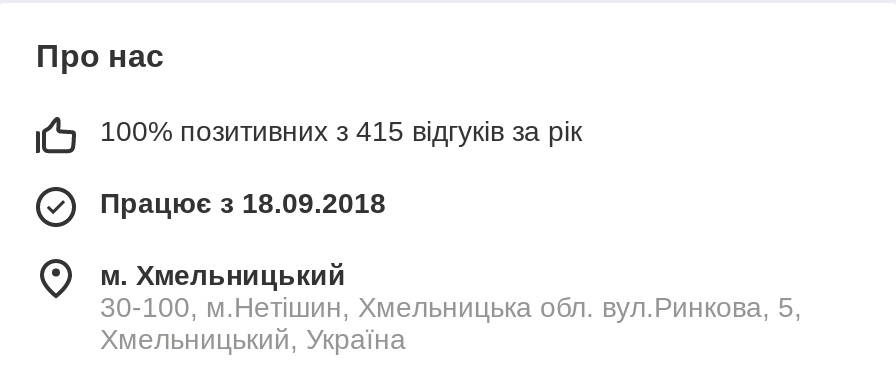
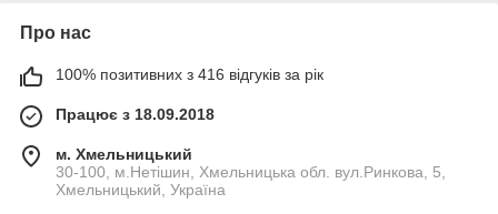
[100,116,582,148] 100% позитивних з 415 відгуків за рік -> [56,66,323,84] 100% позитивних з 416 відгуків за рік

